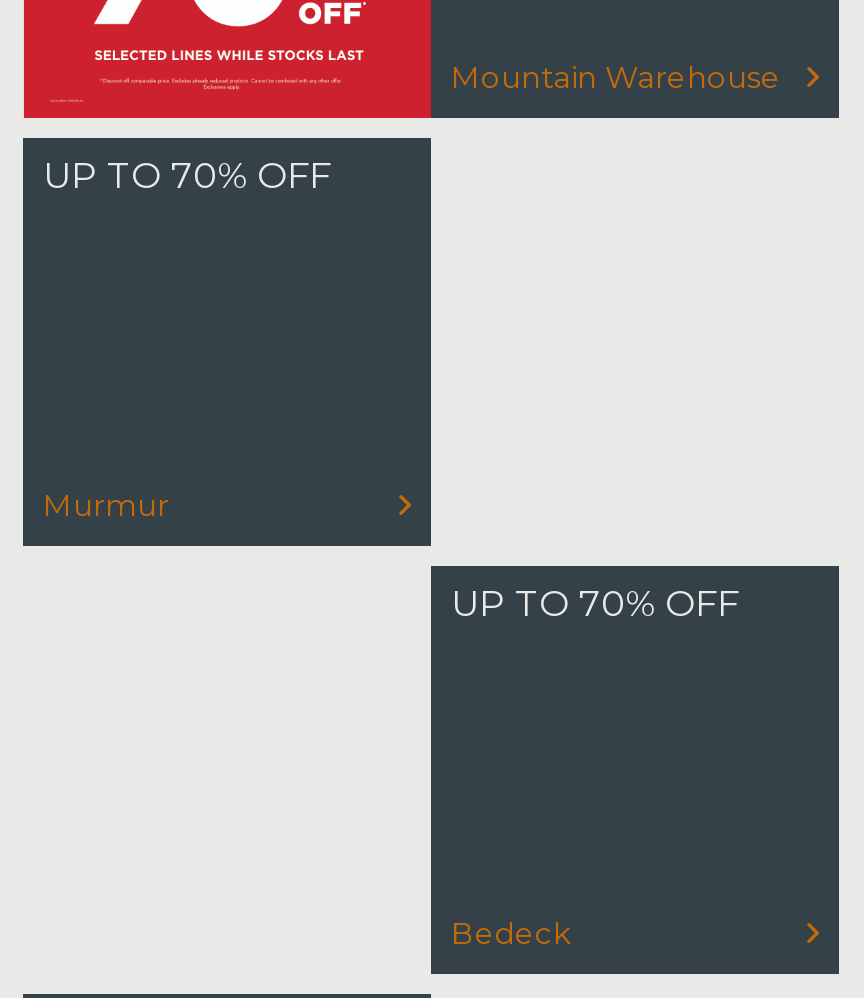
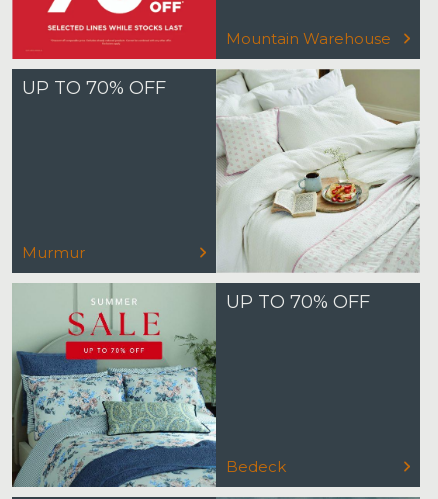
none -> [216,68,421,273] [image]
none -> [11,282,217,488] [image]

